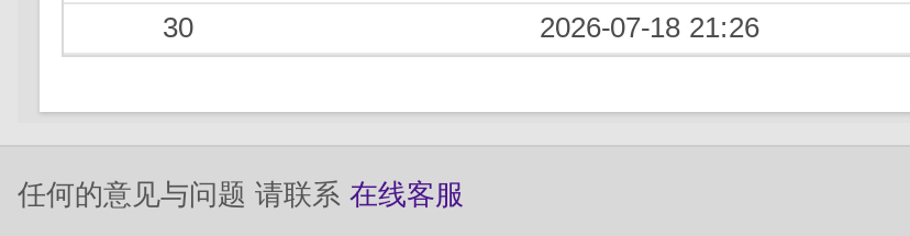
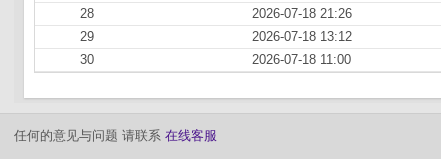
[163,11,193,44] 30 -> [80,6,94,21] 28
none -> [80,29,351,67] 29 | 2026-07-18 13:12 | 30 | 2026-07-18 11:00

